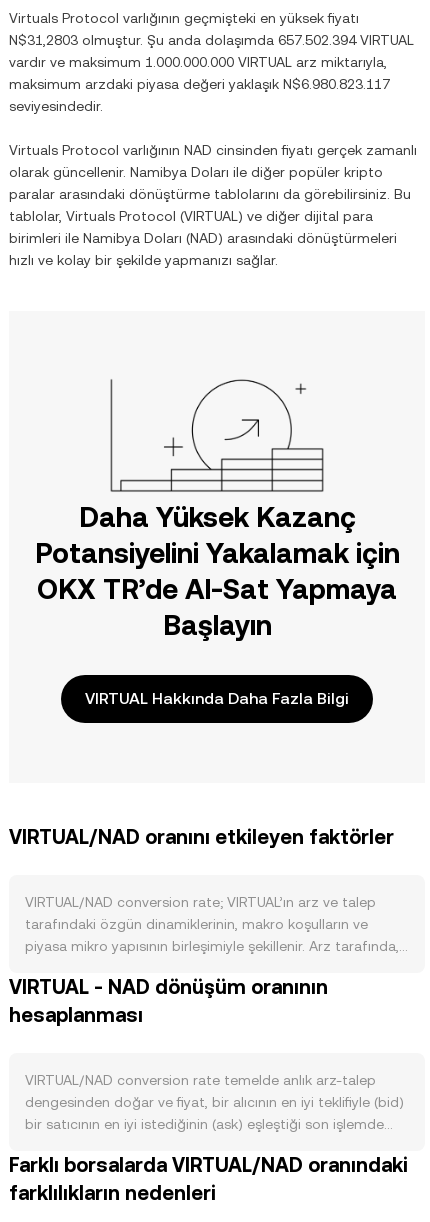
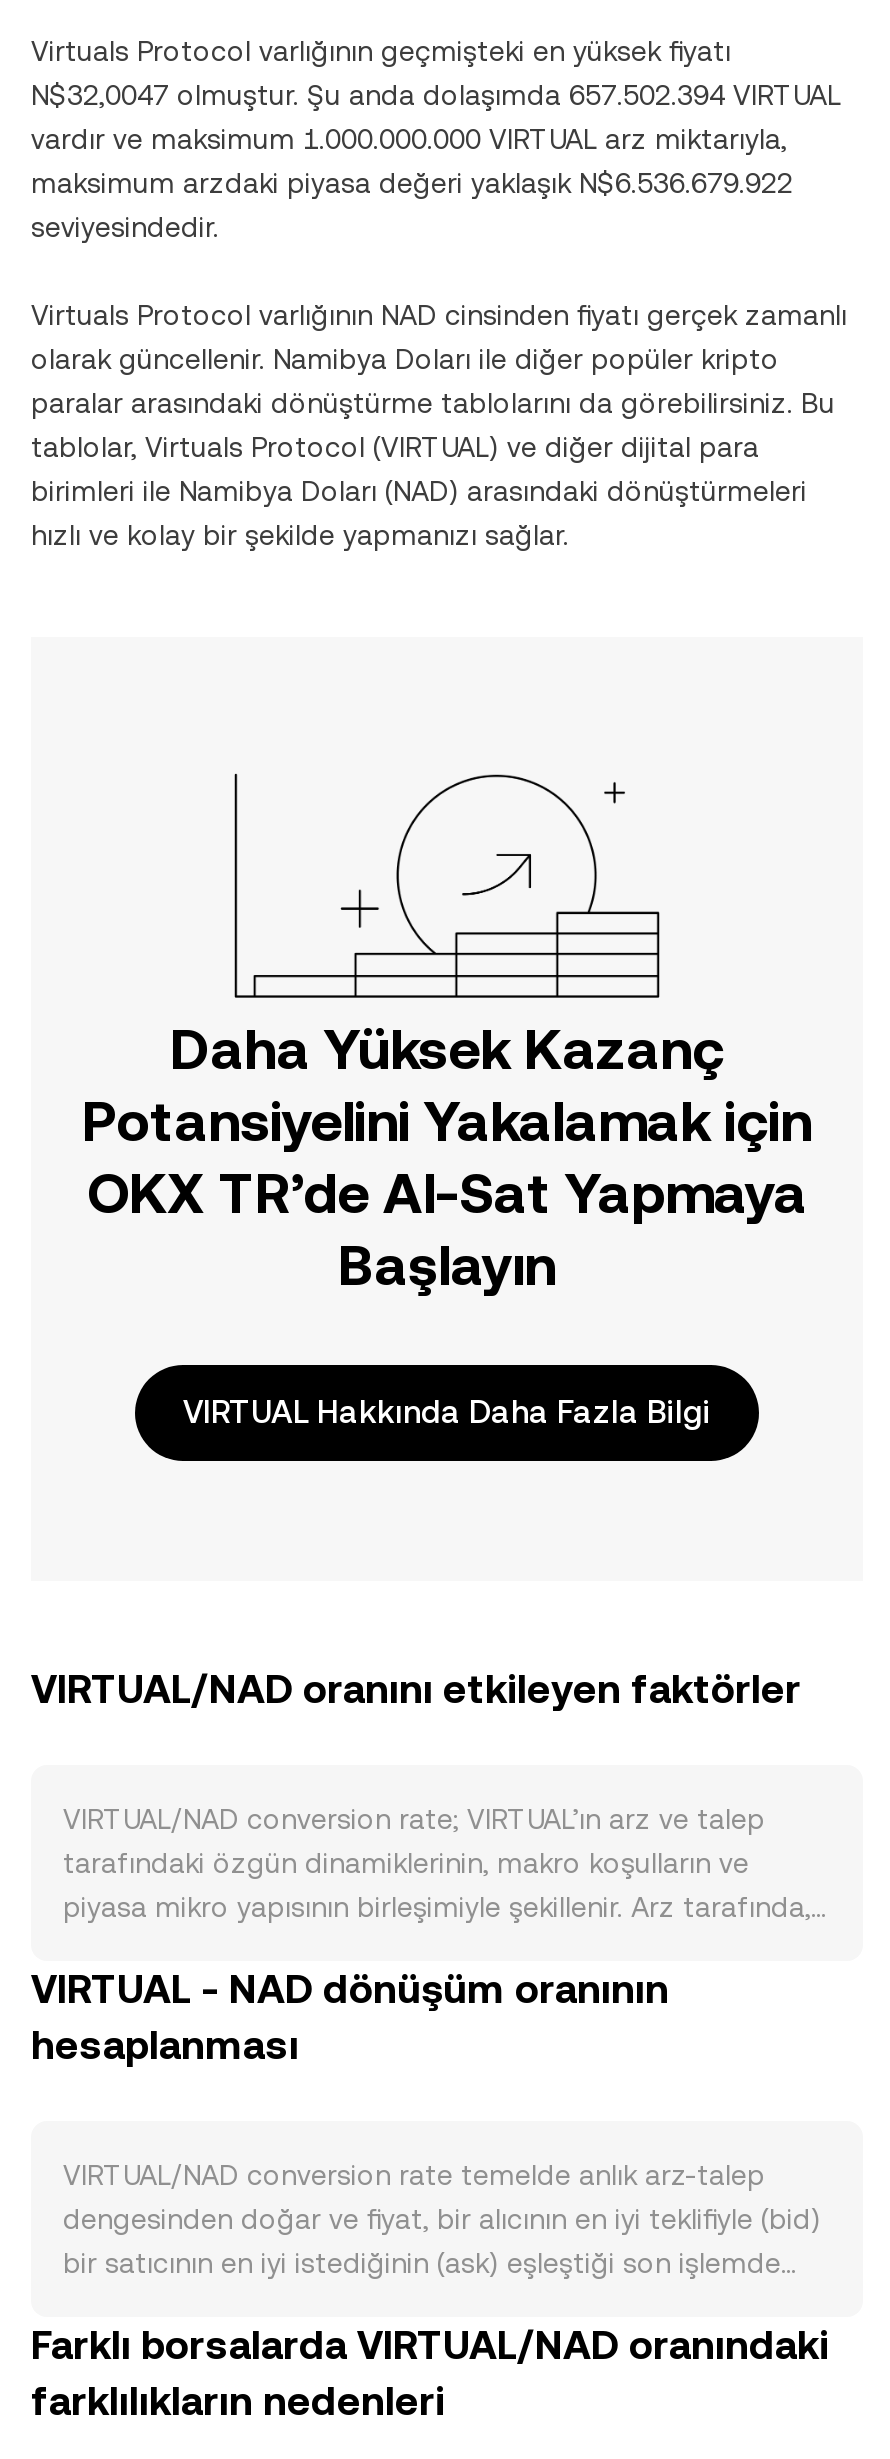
[9,32,414,48] N$31,2803 olmuştur. Şu anda dolaşımda 657.502.394 VIRTUAL -> [31,79,841,111] N$32,0047 olmuştur. Şu anda dolaşımda 657.502.394 VIRTUAL
[9,76,390,92] maksimum arzdaki piyasa değeri yaklaşık N$6.980.823.117 -> [31,167,793,199] maksimum arzdaki piyasa değeri yaklaşık N$6.536.679.922

